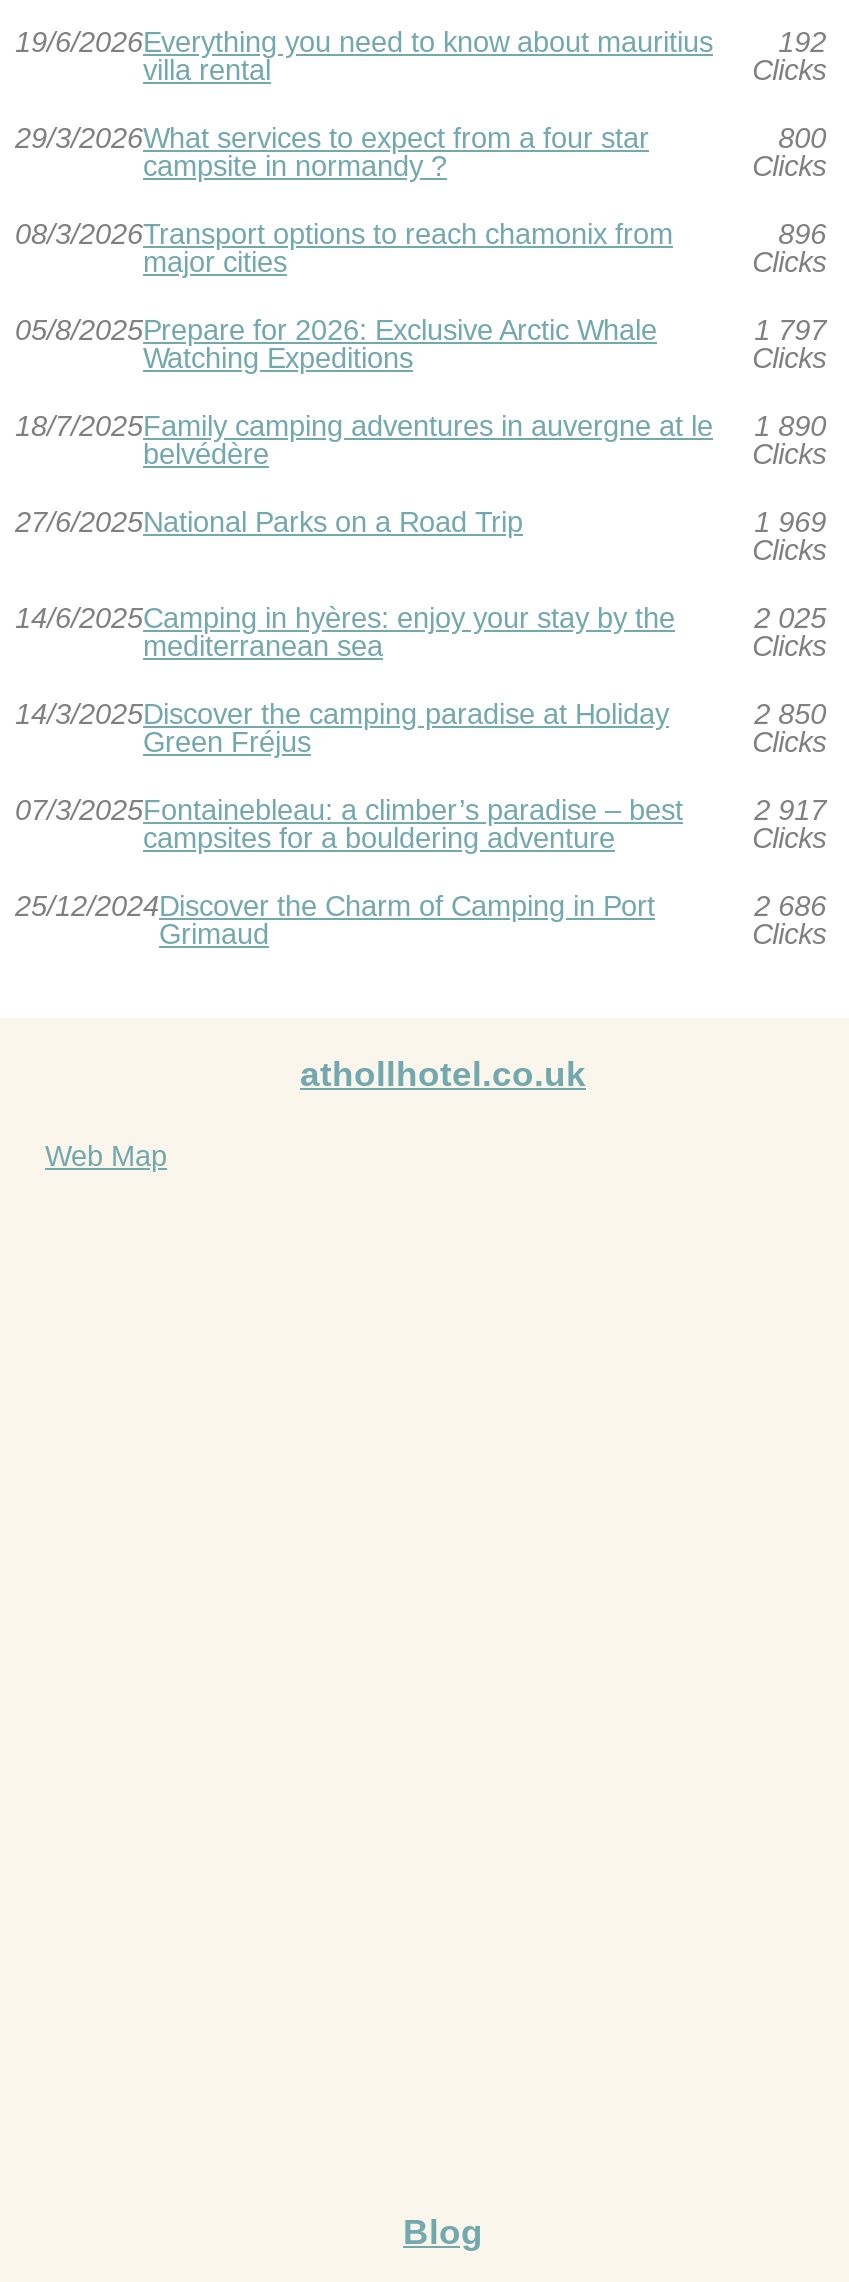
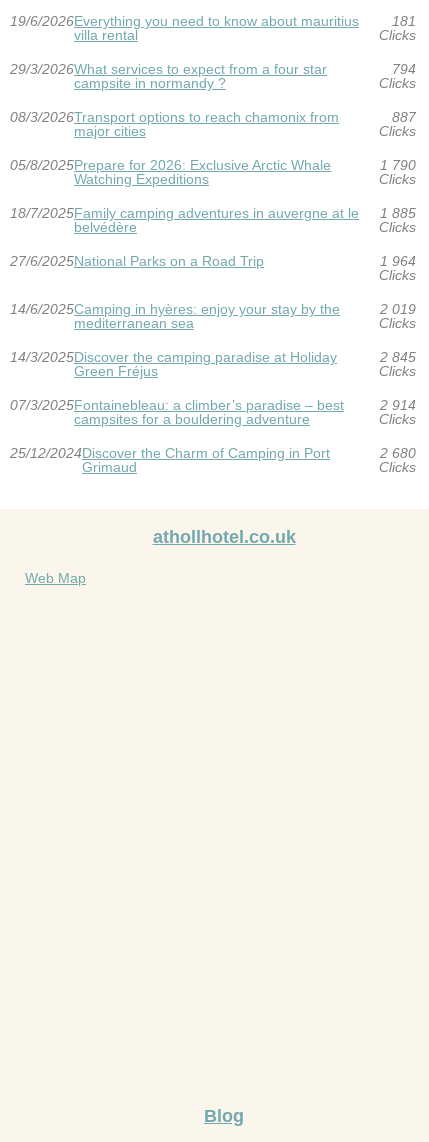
[778,27,826,59] 192 -> [392,13,416,29] 181
[778,123,826,155] 800 -> [392,61,416,77] 794
[778,219,826,251] 896 -> [392,109,416,125] 887
[754,315,826,347] 1 797 -> [380,157,416,173] 1 790
[15,411,826,443] 18/7/2025Family camping adventures in auvergne at le 1 890 -> [10,205,416,221] 18/7/2025Family camping adventures in auvergne at le 1 885
[754,507,826,539] 1 969 -> [380,253,416,269] 1 964
[754,603,826,635] 2 025 -> [380,301,416,317] 2 019
[754,699,826,731] 2 850 -> [380,349,416,365] 2 845
[754,795,826,827] 2 917 -> [380,397,416,413] 2 914
[754,891,826,923] 2 686 -> [380,445,416,461] 2 680

